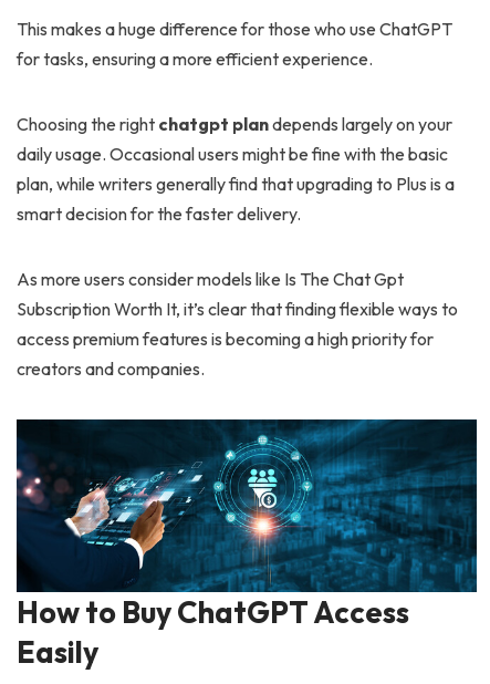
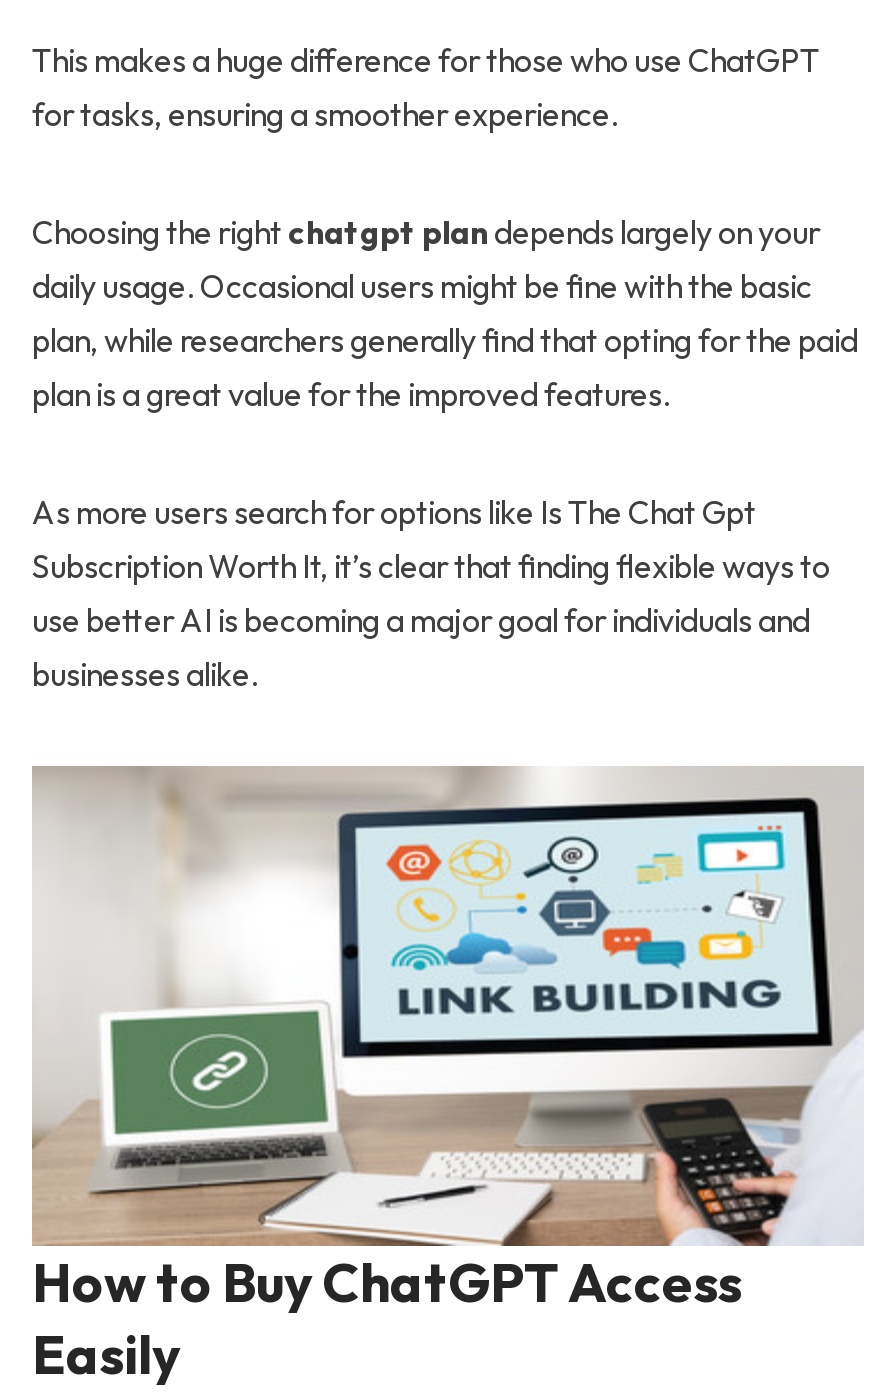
[17,48,373,70] for tasks, ensuring a more efficient experience. -> [32,93,618,133] for tasks, ensuring a smoother experience.
[17,173,455,225] plan, while writers generally find that upgrading to Plus is a | smart decision for the faster delivery. -> [32,319,858,413] plan, while researchers generally find that opting for the paid | plan is a great value for the improved features.
[17,268,404,290] As more users consider models like Is The Chat Gpt -> [32,491,756,531] As more users search for options like Is The Chat Gpt
[17,328,434,380] access premium features is becoming a high priority for | creators and companies. -> [32,599,810,693] use better AI is becoming a major goal for individuals and | businesses alike.
[15,418,478,593] [image] -> [30,767,864,1249] [image]

